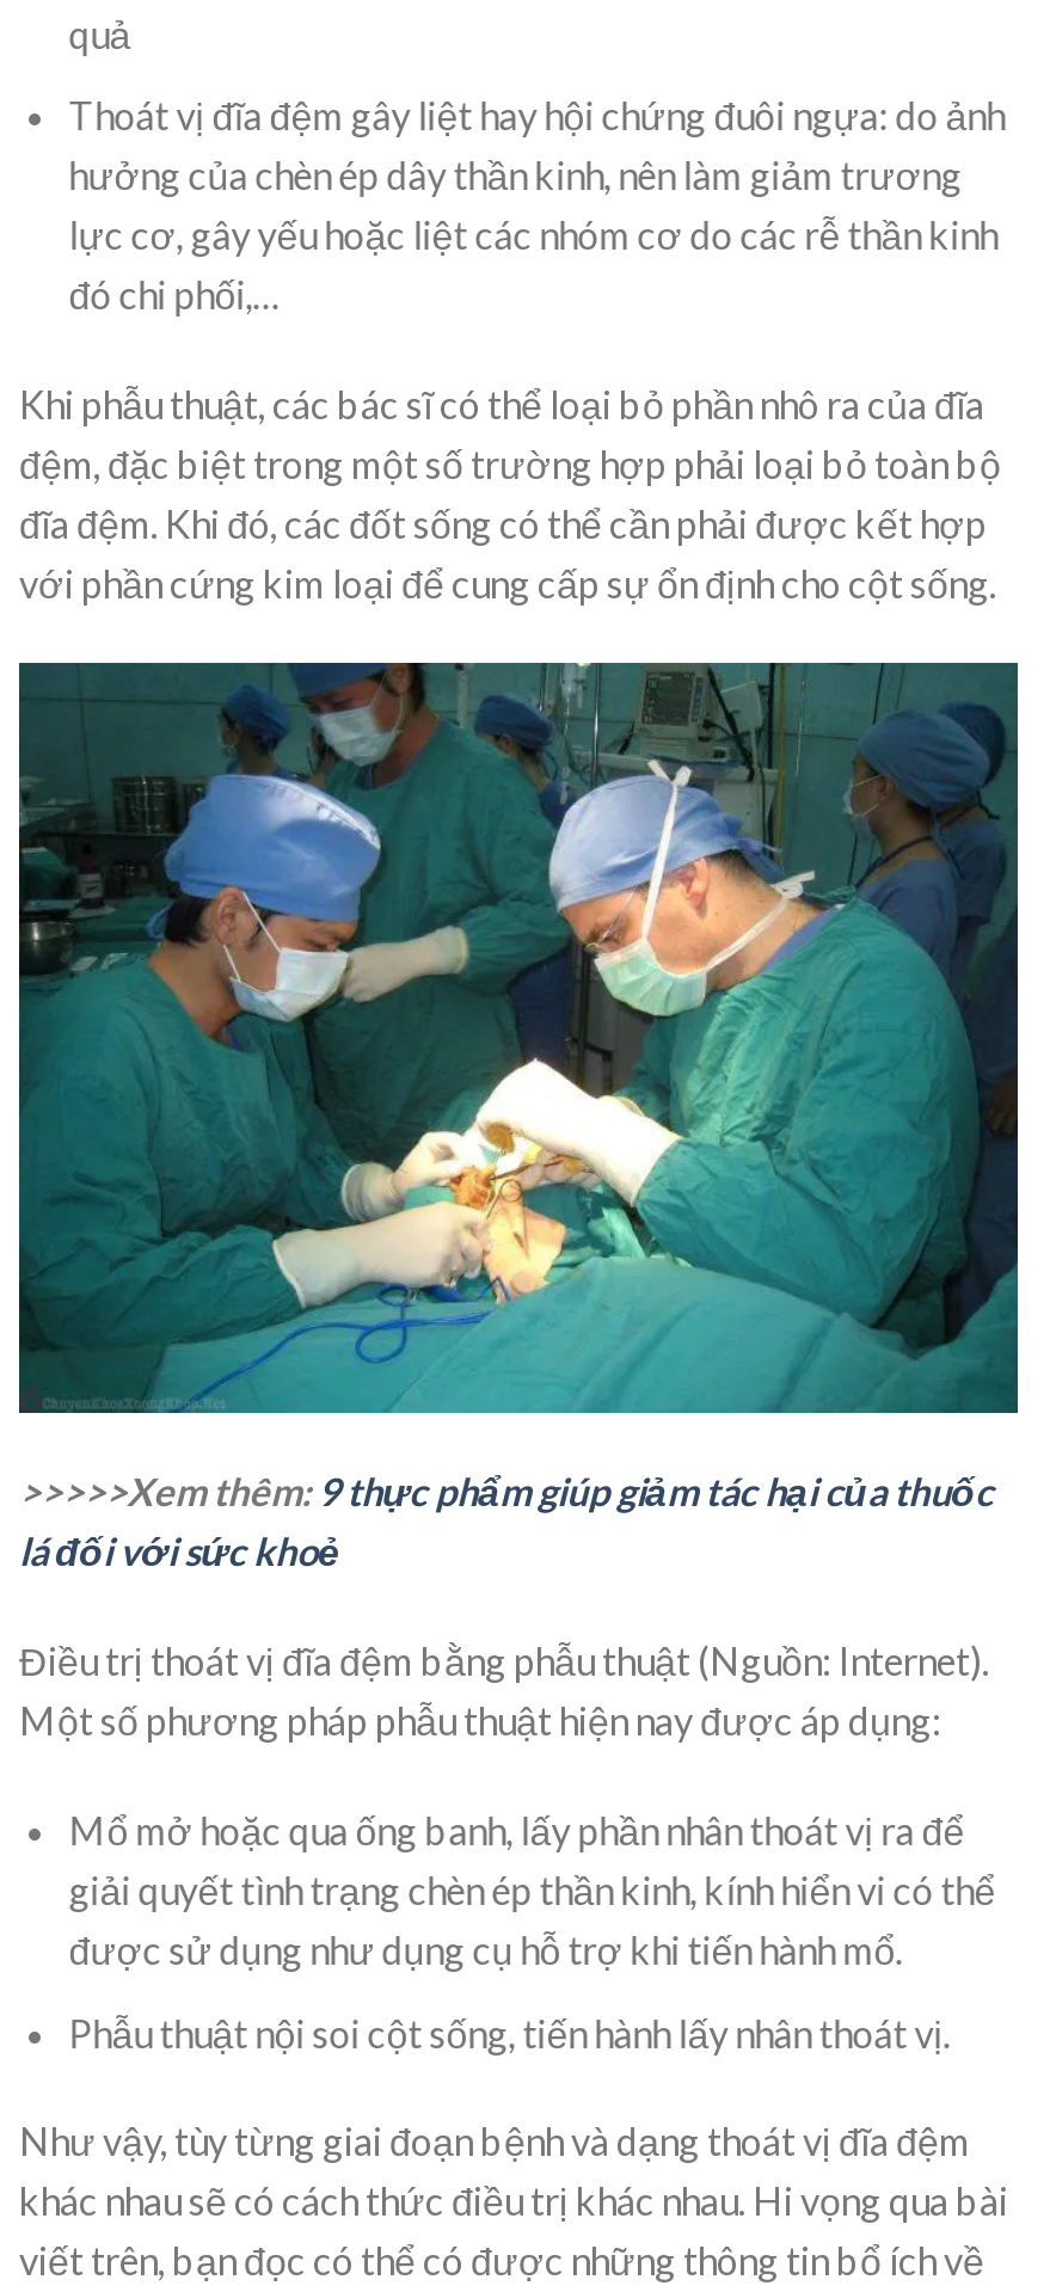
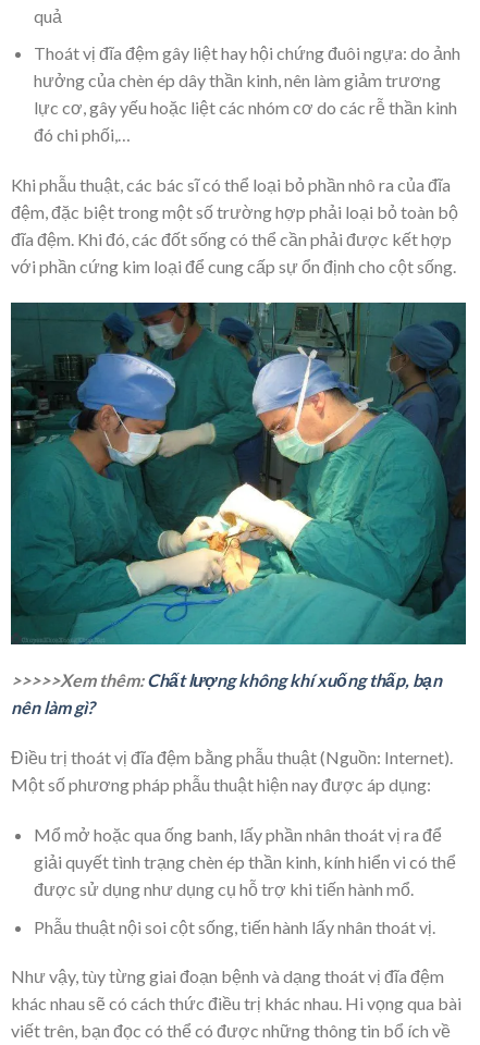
[19,1469,994,1574] >>>>>Xem thêm: 9 thực phẩm giúp giảm tác hại của thuốc | lá đối với sức khoẻ -> [11,670,442,718] >>>>>Xem thêm: Chất lượng không khí xuống thấp, bạn | nên làm gì?

